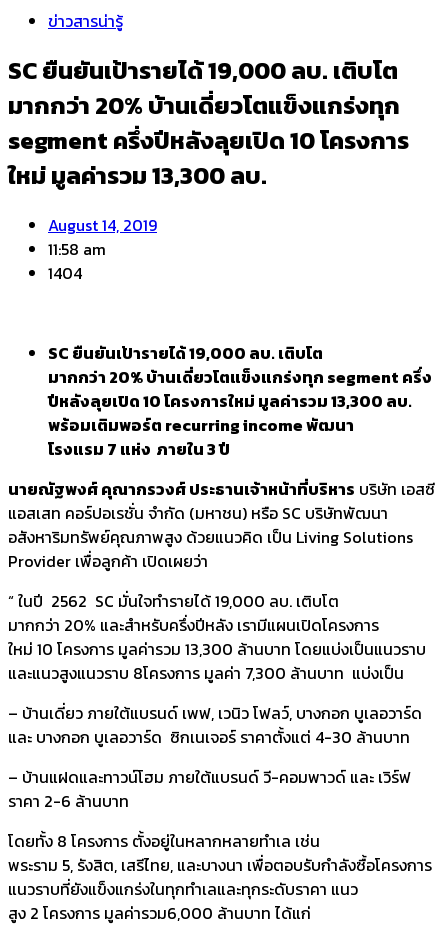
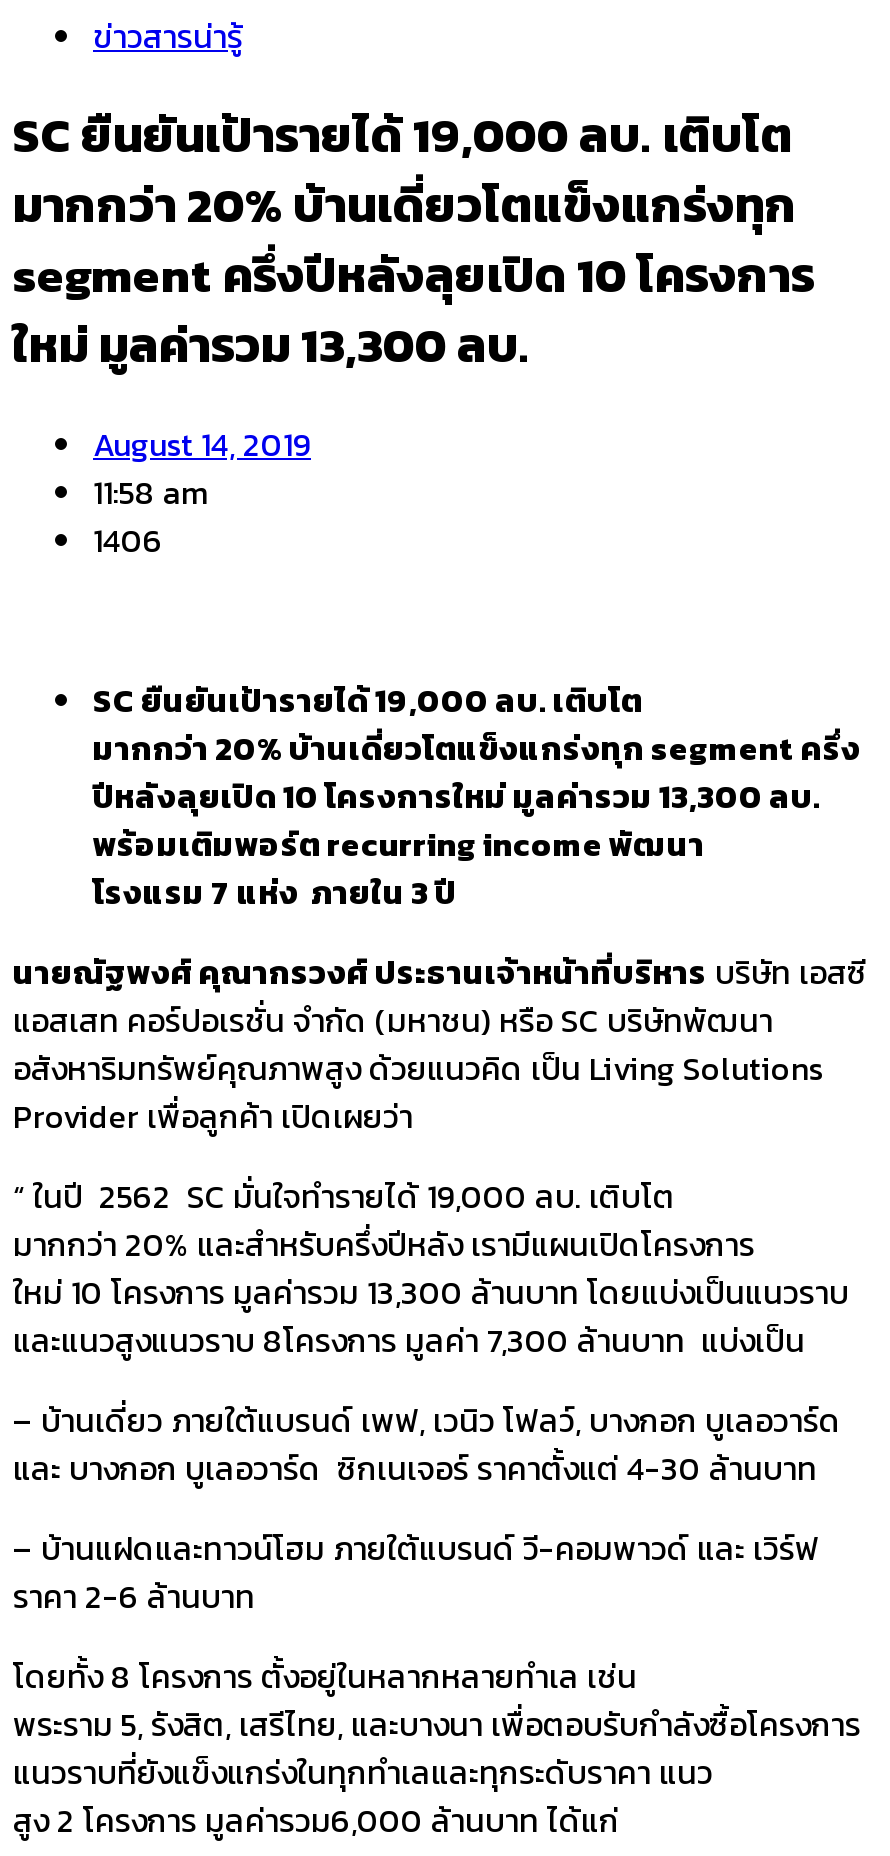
[48,261,82,285] 1404 -> [93,516,163,564] 1406

